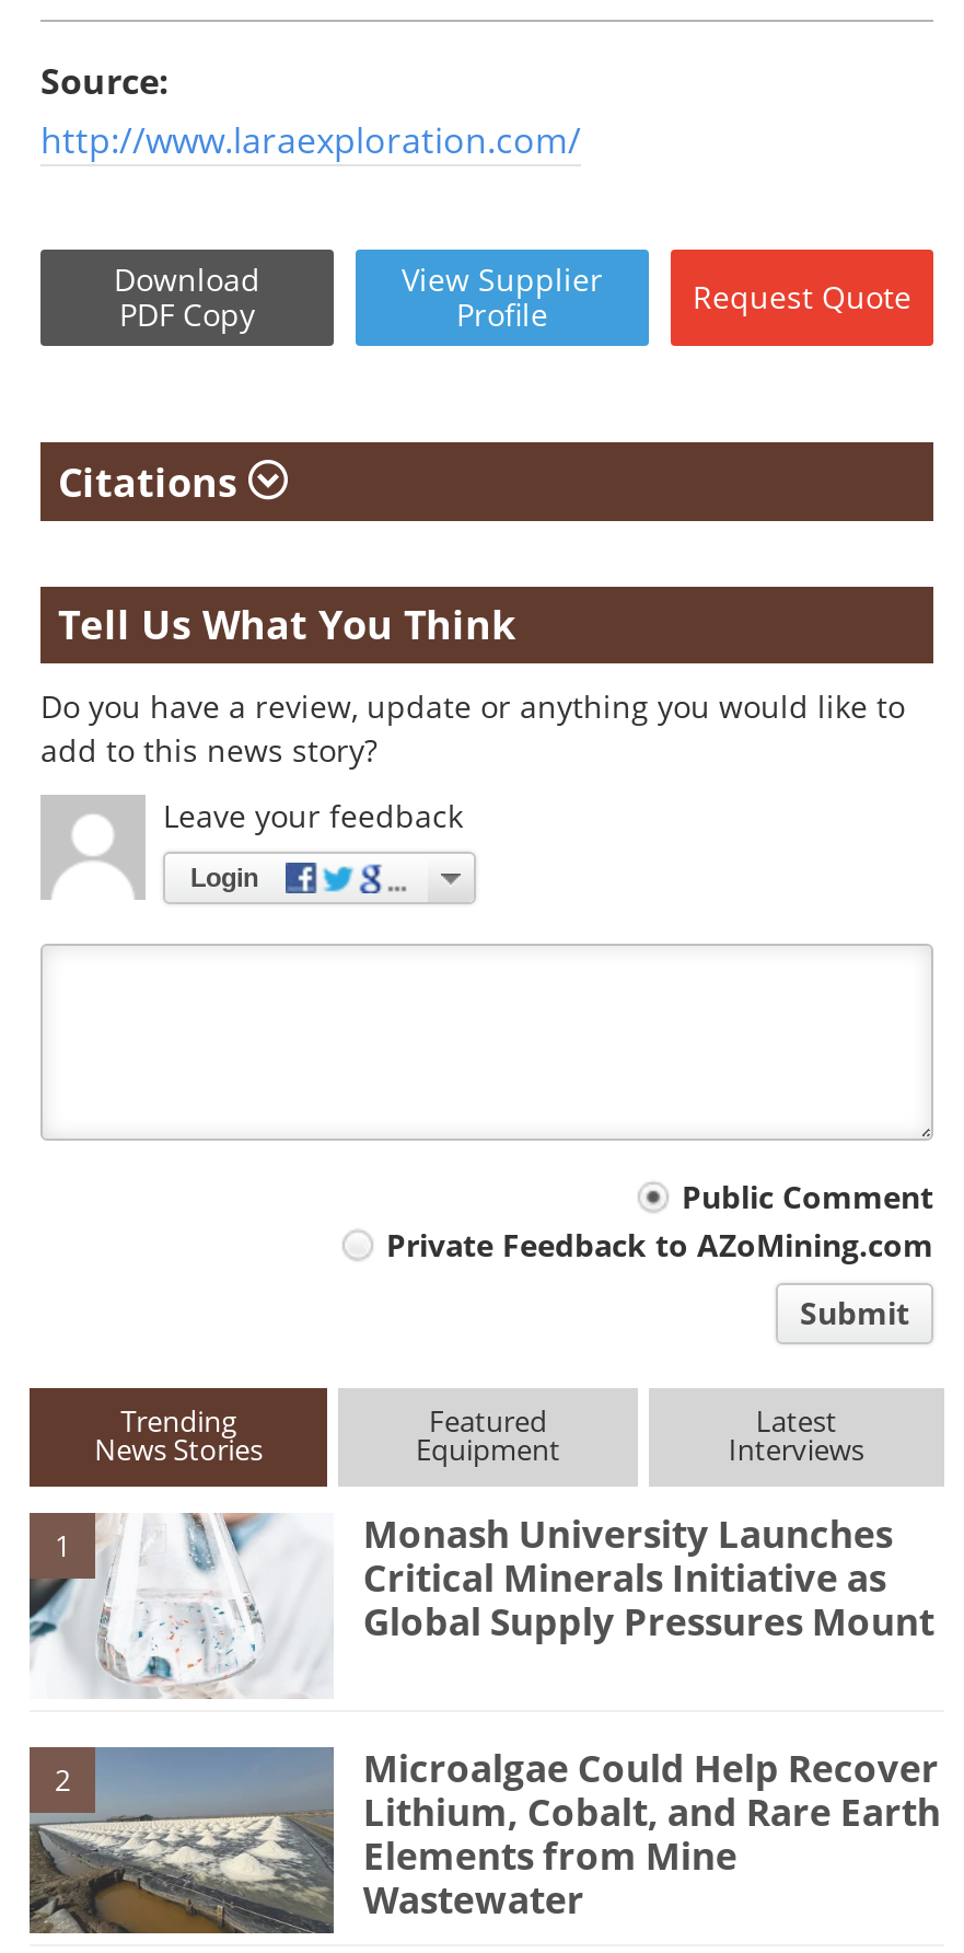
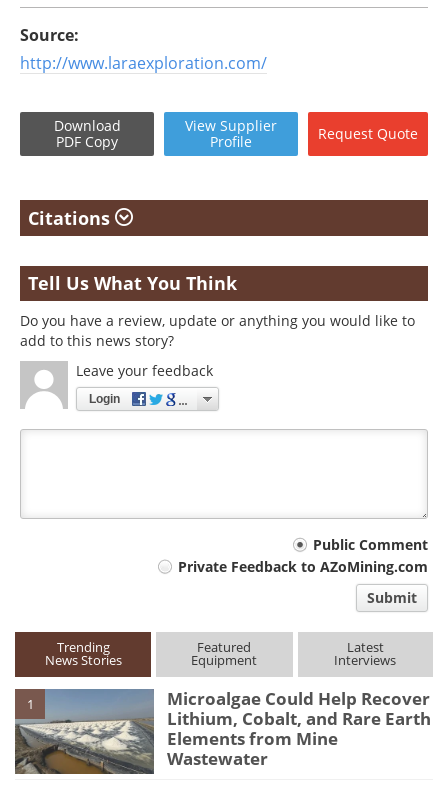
[27,1507,934,1799] [image] | Monash University Launches | Critical Minerals Initiative as | Global Supply Pressures Mount | 2 -> none

